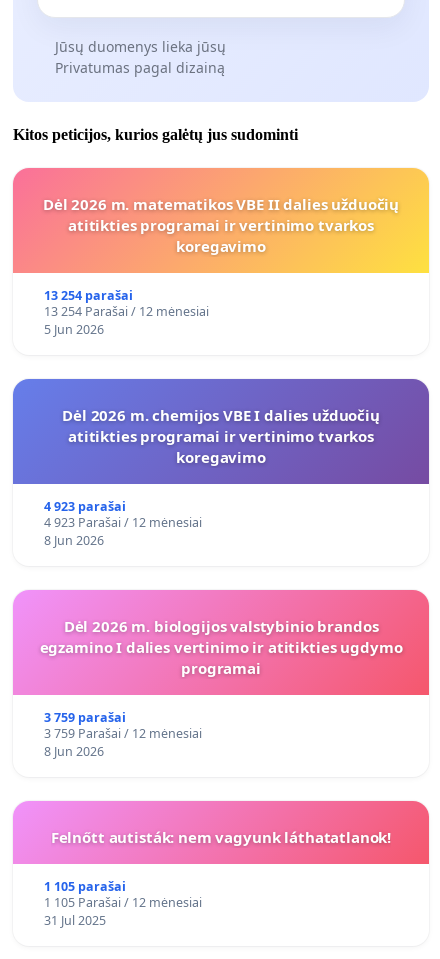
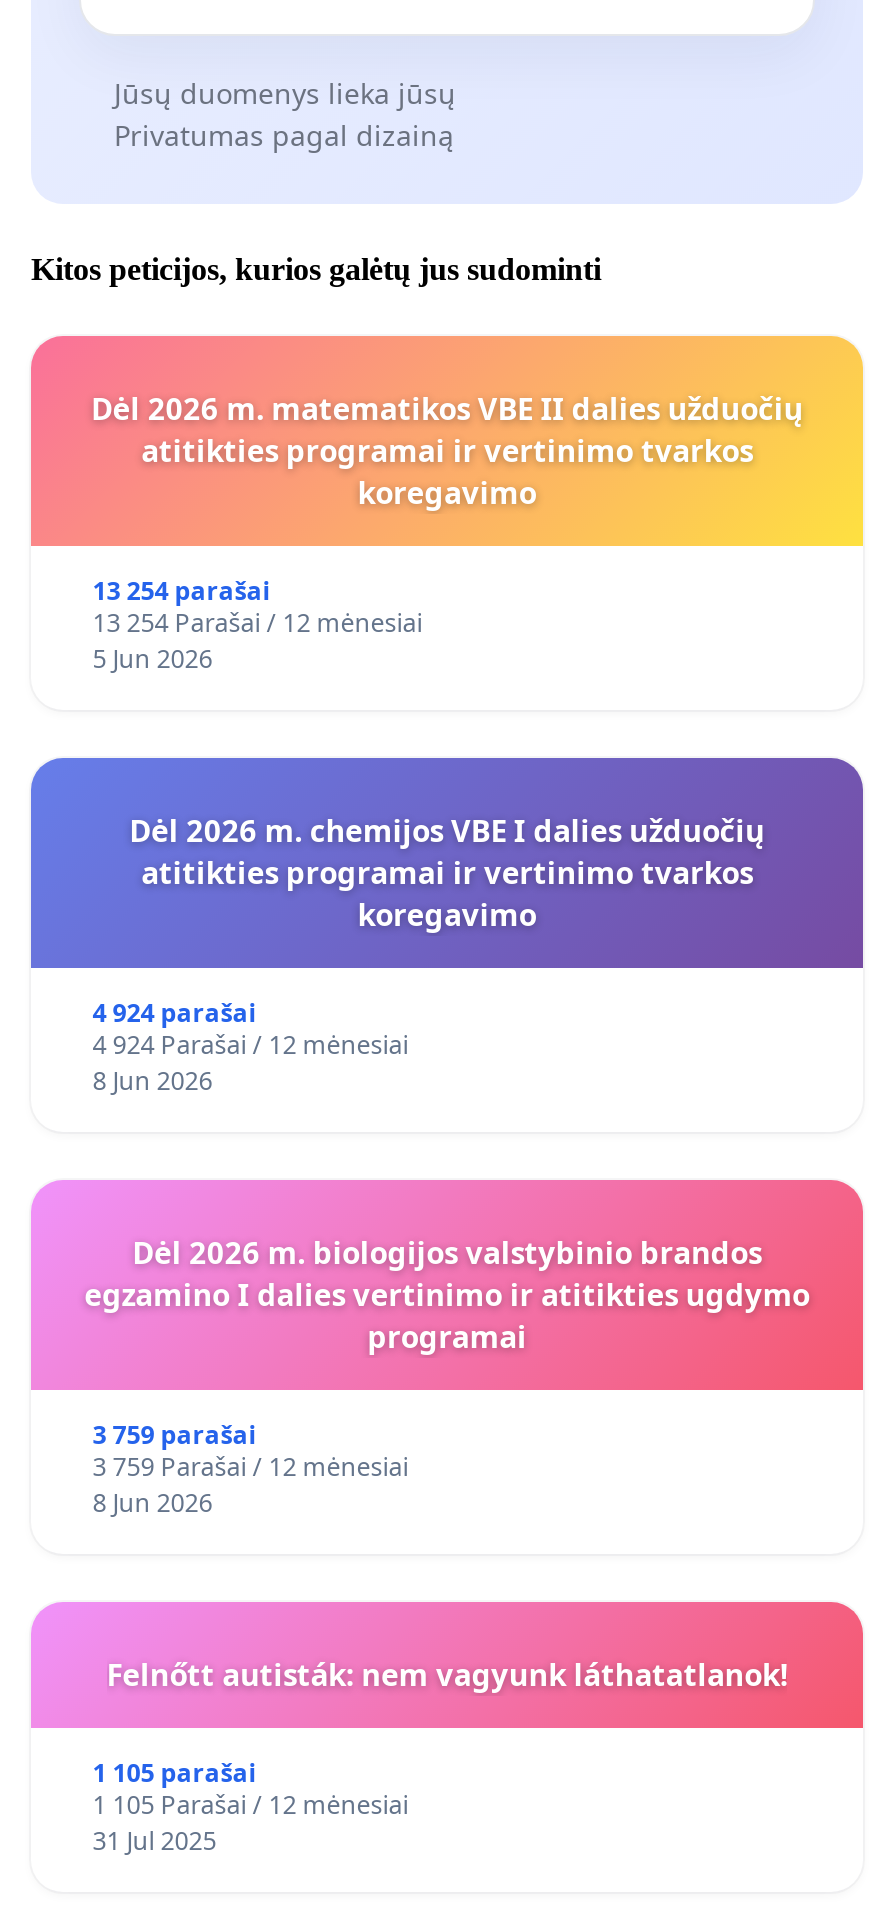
[44,498,126,515] 4 923 parašai -> [93,996,257,1030] 4 924 parašai
[44,514,202,531] 4 923 Parašai / 12 mėnesiai -> [93,1028,409,1062] 4 924 Parašai / 12 mėnesiai

